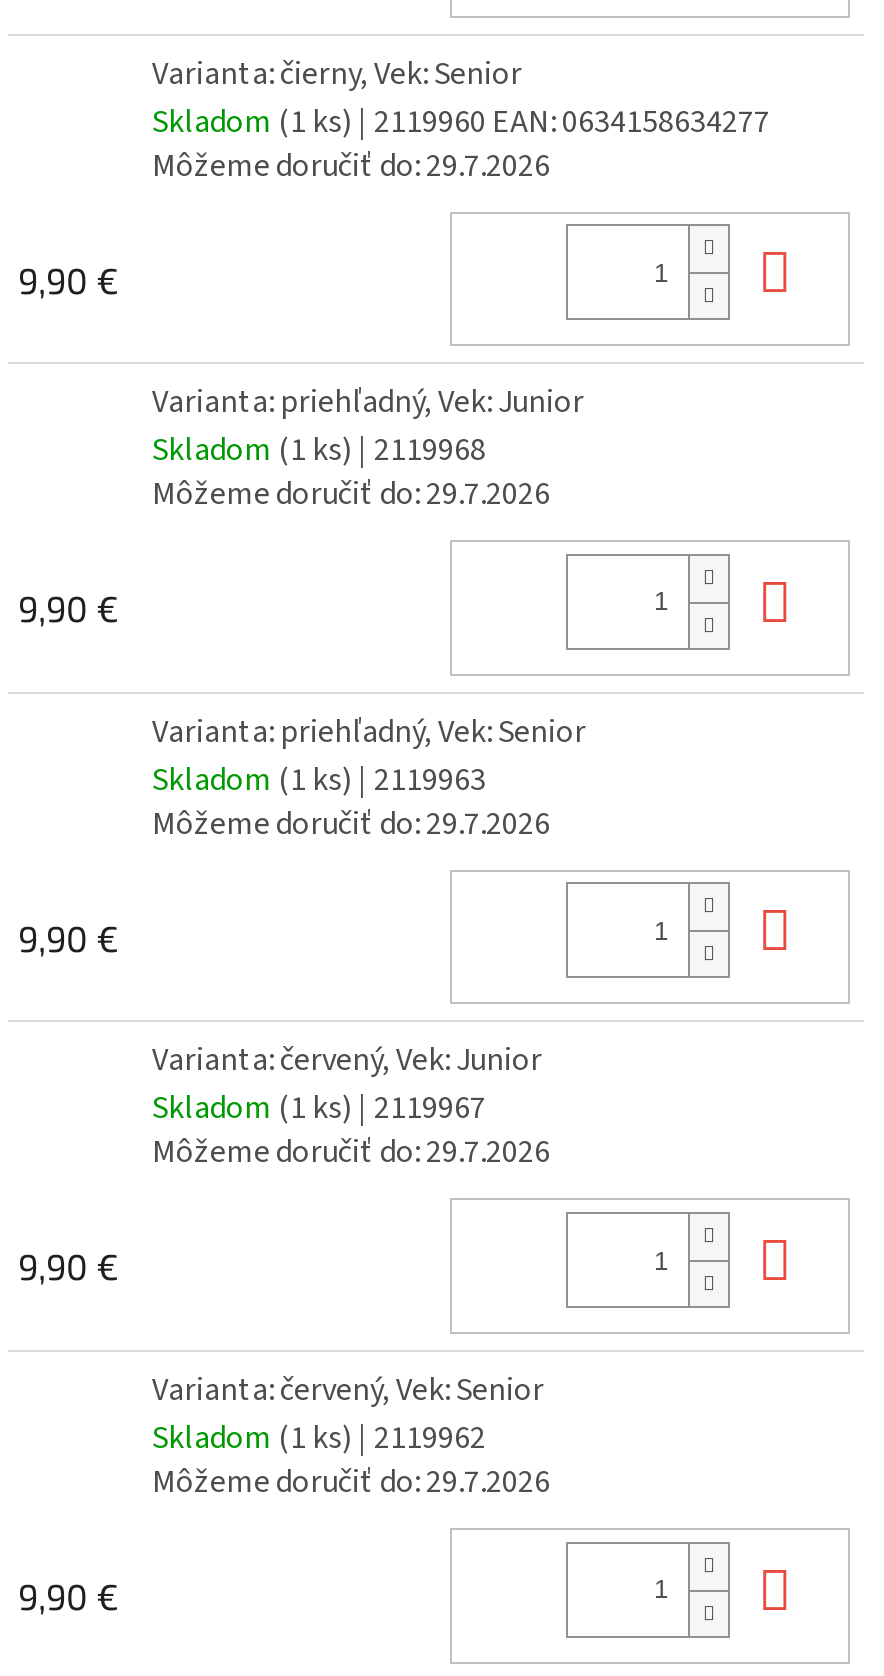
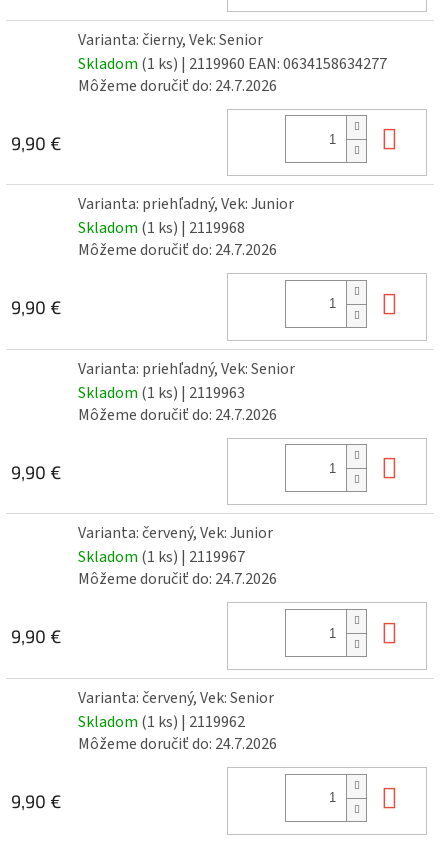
[152,143,550,187] Môžeme doručiť do: 29.7.2026 -> [78,75,277,97] Môžeme doručiť do: 24.7.2026
[152,473,550,517] Môžeme doručiť do: 29.7.2026 -> [78,239,277,261] Môžeme doručiť do: 24.7.2026
[152,802,550,846] Môžeme doručiť do: 29.7.2026 -> [78,404,277,426] Môžeme doručiť do: 24.7.2026
[152,1131,550,1175] Môžeme doručiť do: 29.7.2026 -> [78,568,277,590] Môžeme doručiť do: 24.7.2026
[152,1460,550,1504] Môžeme doručiť do: 29.7.2026 -> [78,733,277,755] Môžeme doručiť do: 24.7.2026

